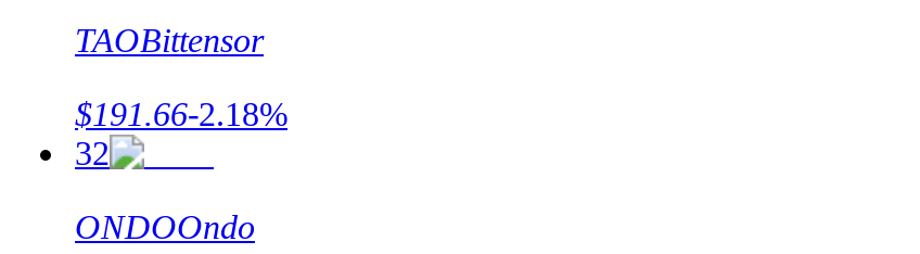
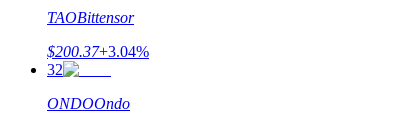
[75,94,287,131] $191.66-2.18% -> [47,42,149,59] $200.37+3.04%

